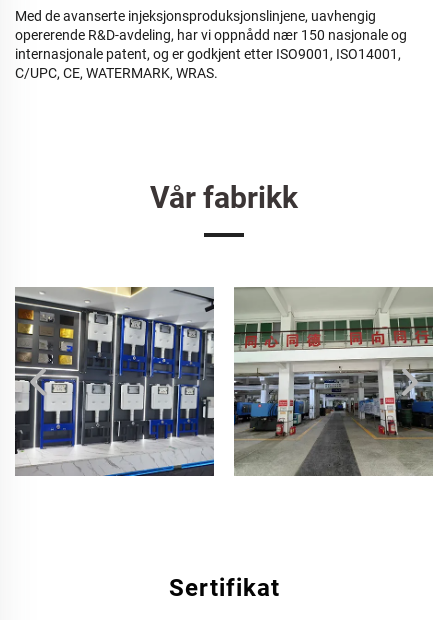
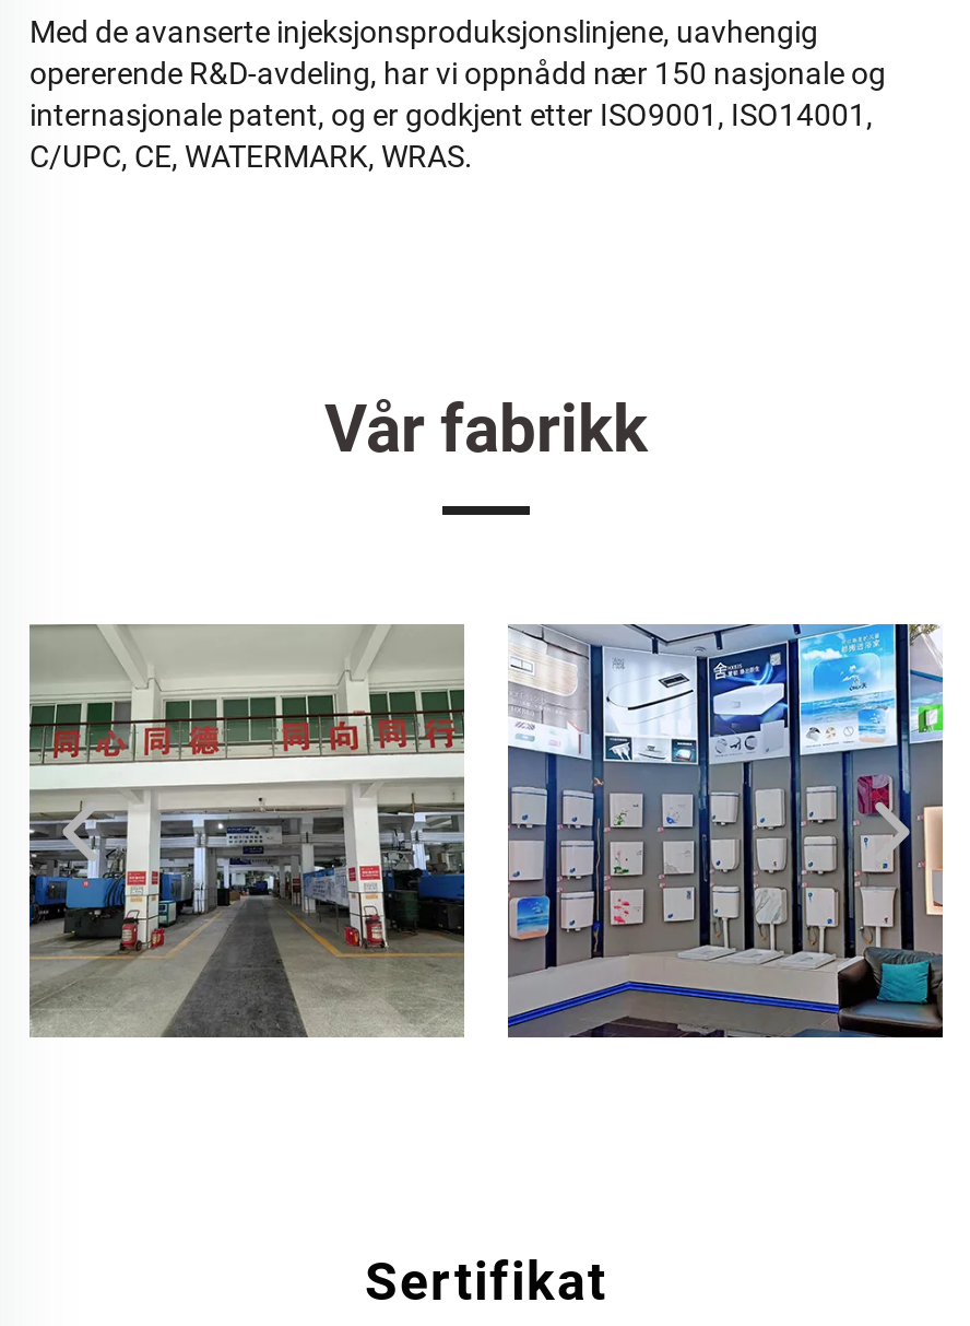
[14,287,215,477] [image] -> [27,624,466,1040] [image]
[233,286,434,476] [image] -> [506,622,945,1037] [image]

